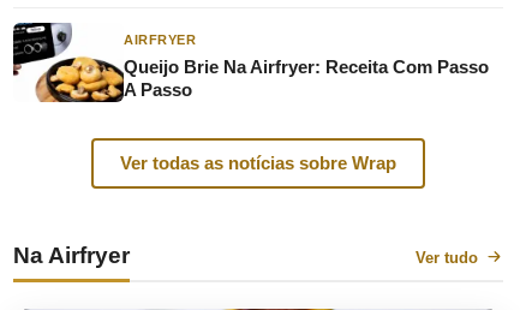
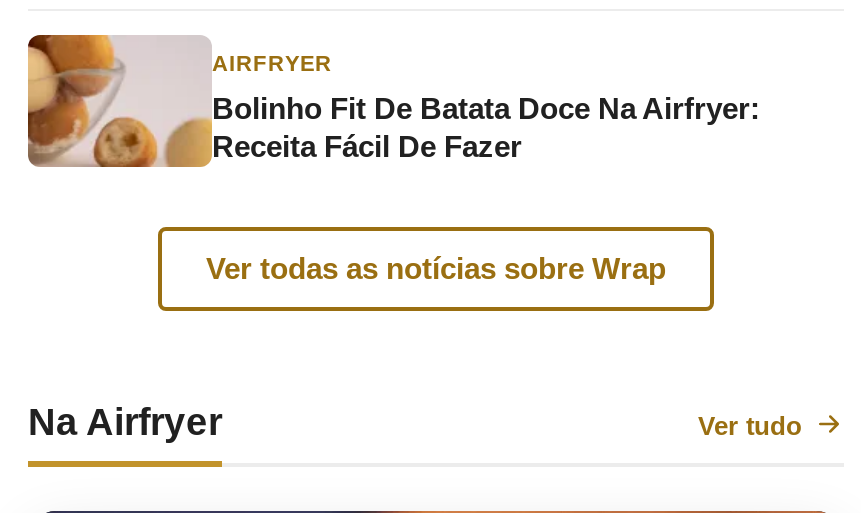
[12,22,489,103] [image] | Queijo Brie Na Airfryer: Receita Com Passo | A Passo -> [26,33,760,169] [image] | Bolinho Fit De Batata Doce Na Airfryer: | Receita Fácil De Fazer

